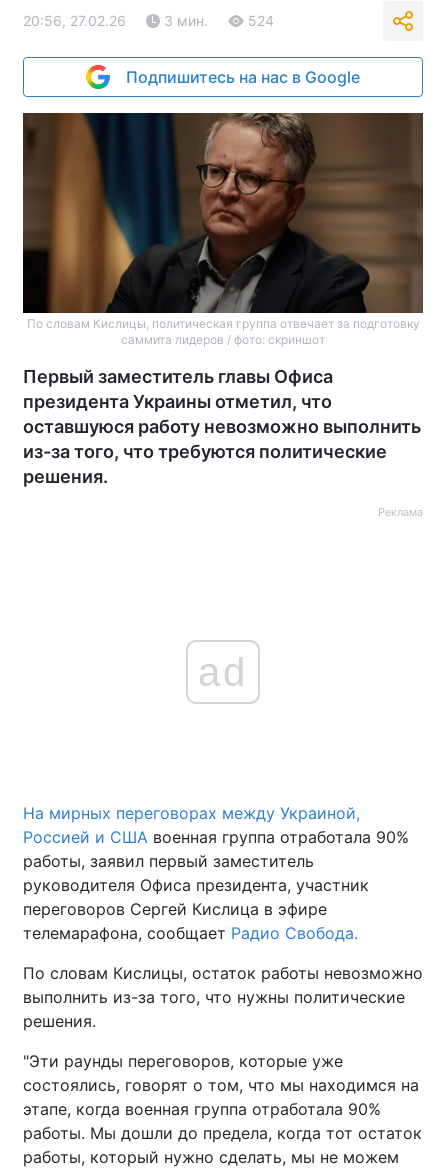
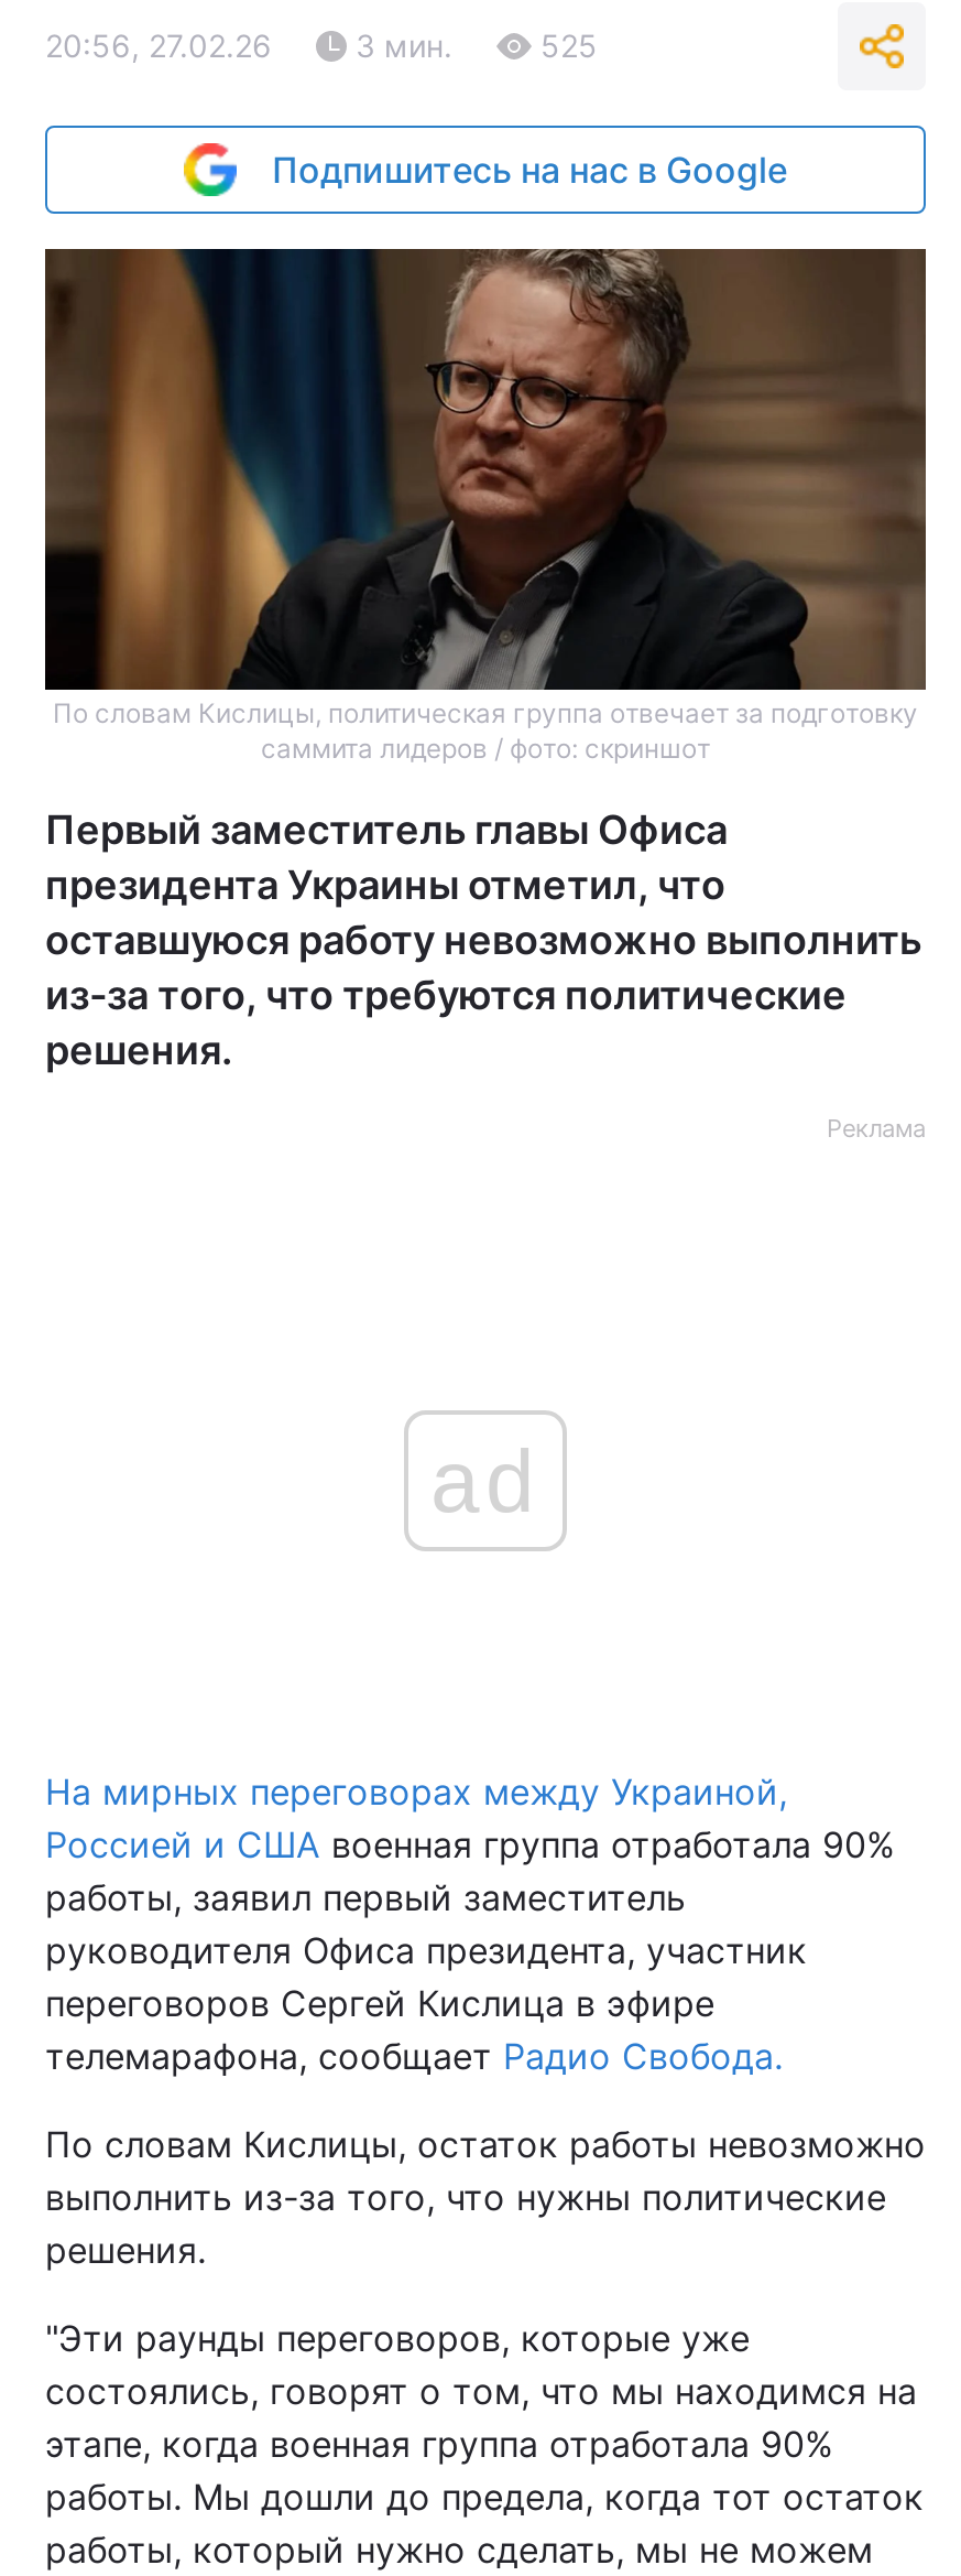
[248,12,274,29] 524 -> [540,26,598,64] 525

